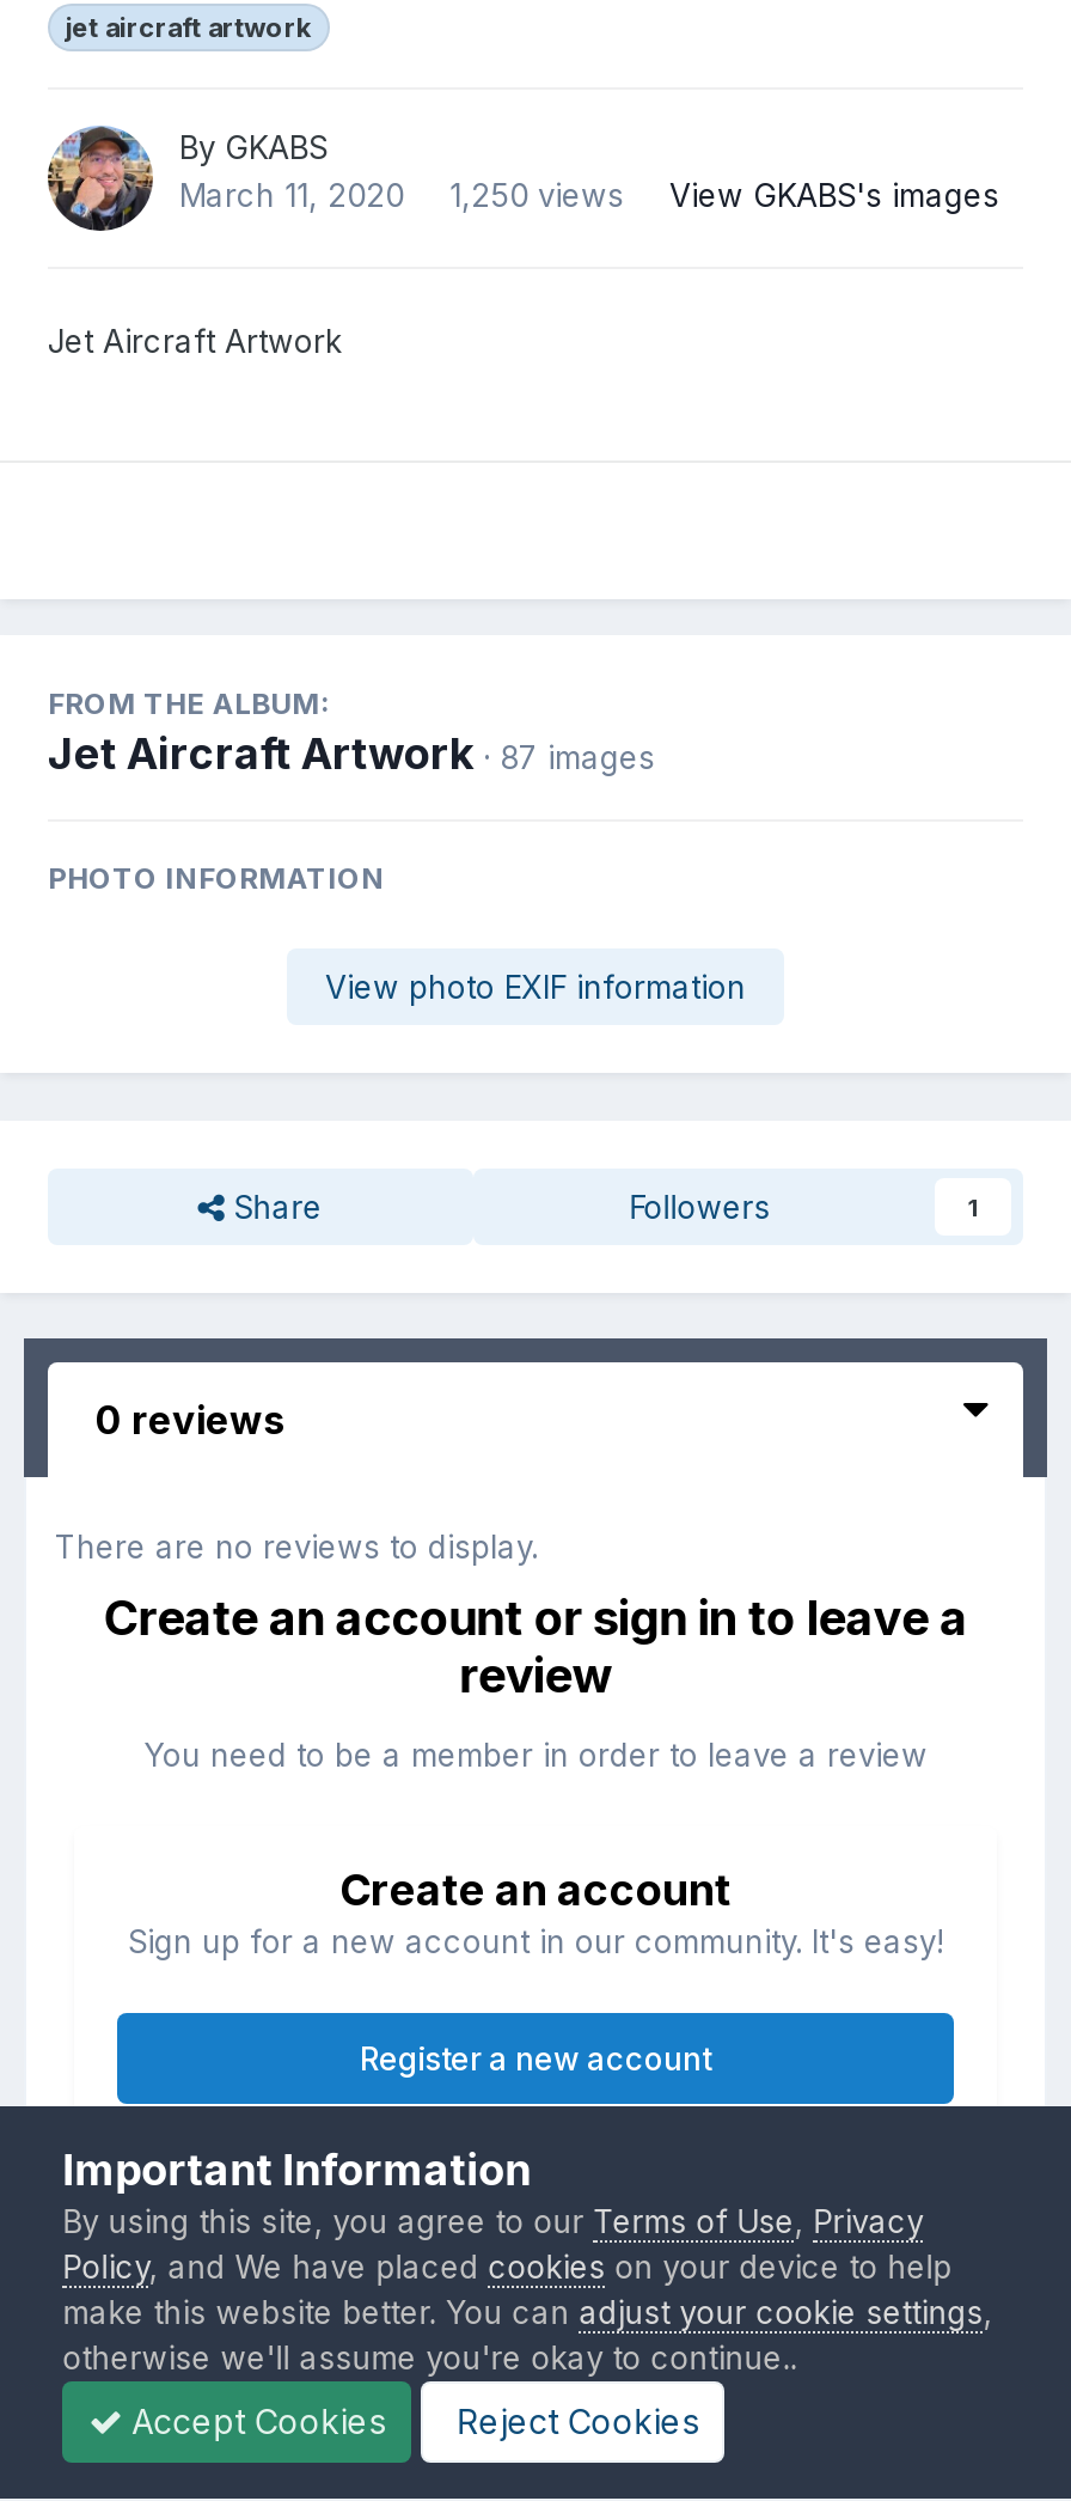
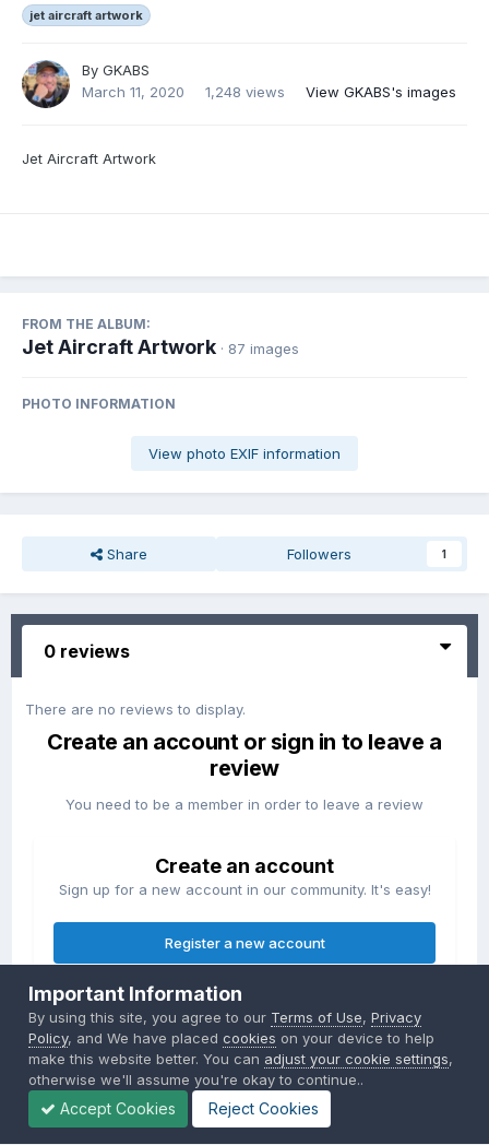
[179,176,999,215] March 11, 2020 1,250 views View GKABS's images -> [82,83,456,101] March 11, 2020 1,248 views View GKABS's images

